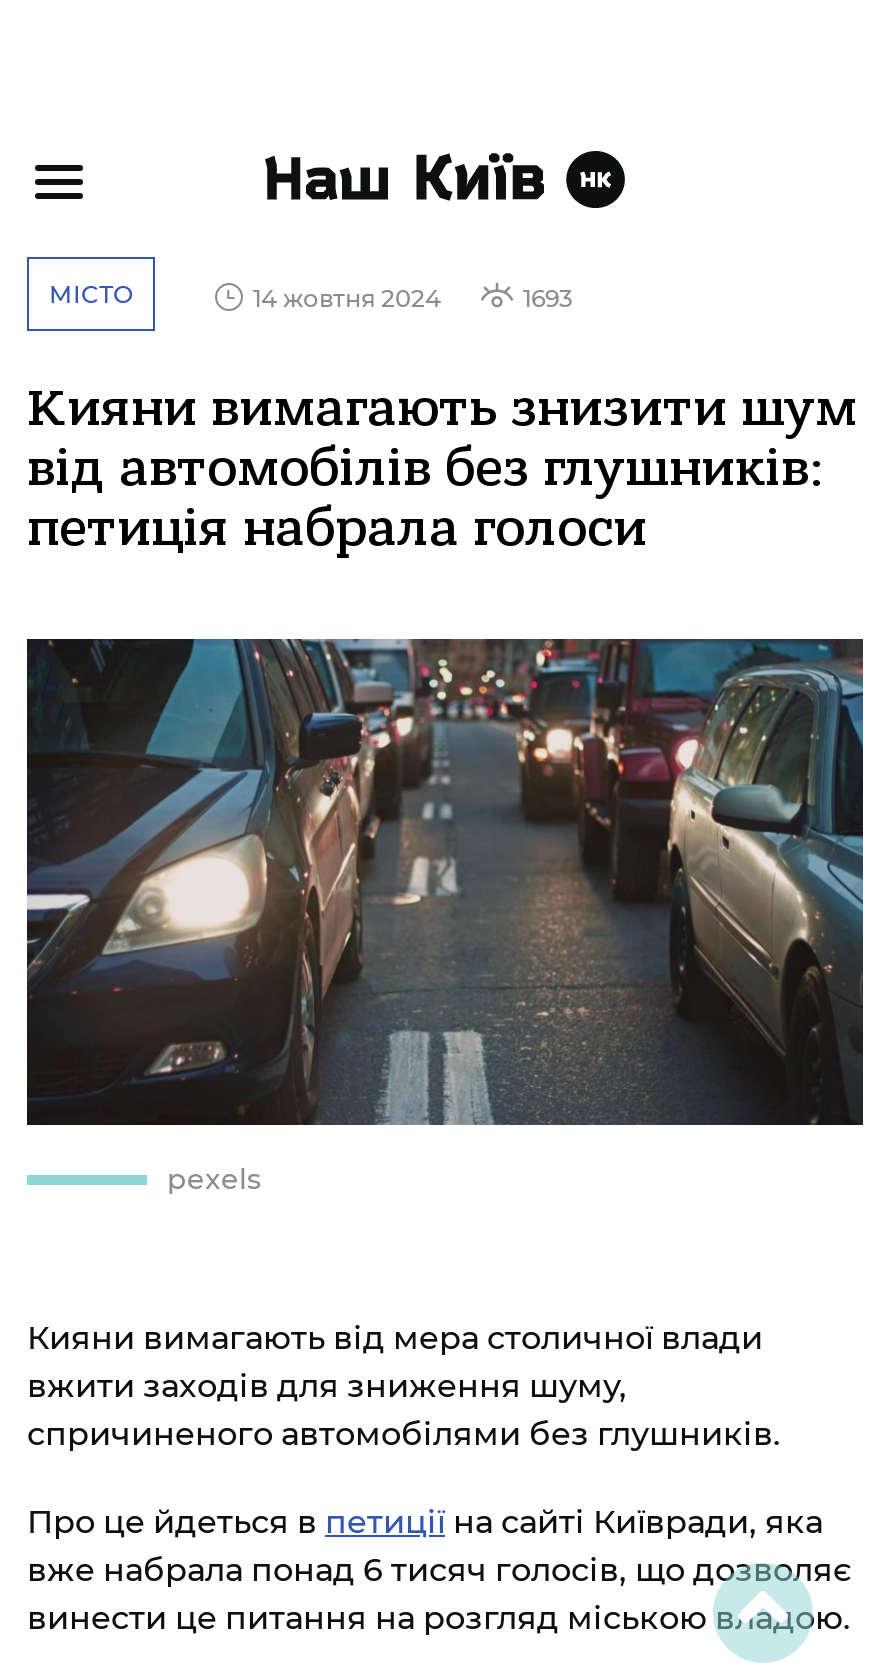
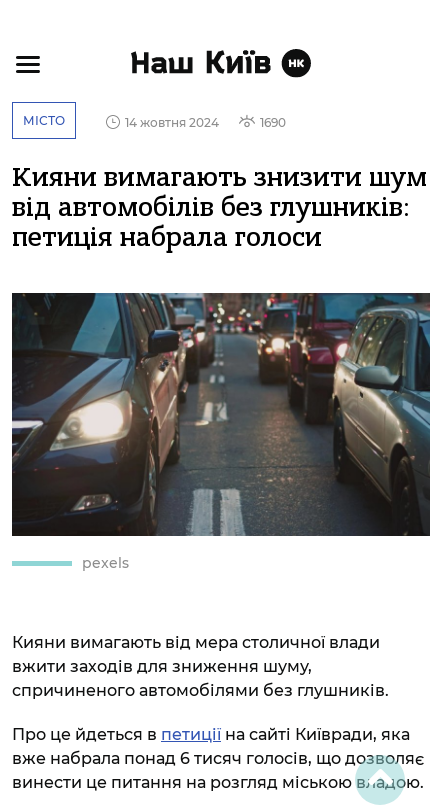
[523,284,573,314] 1693 -> [260,115,286,130] 1690

